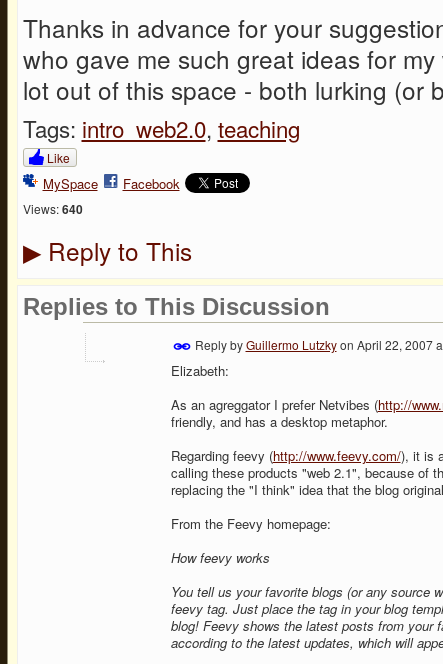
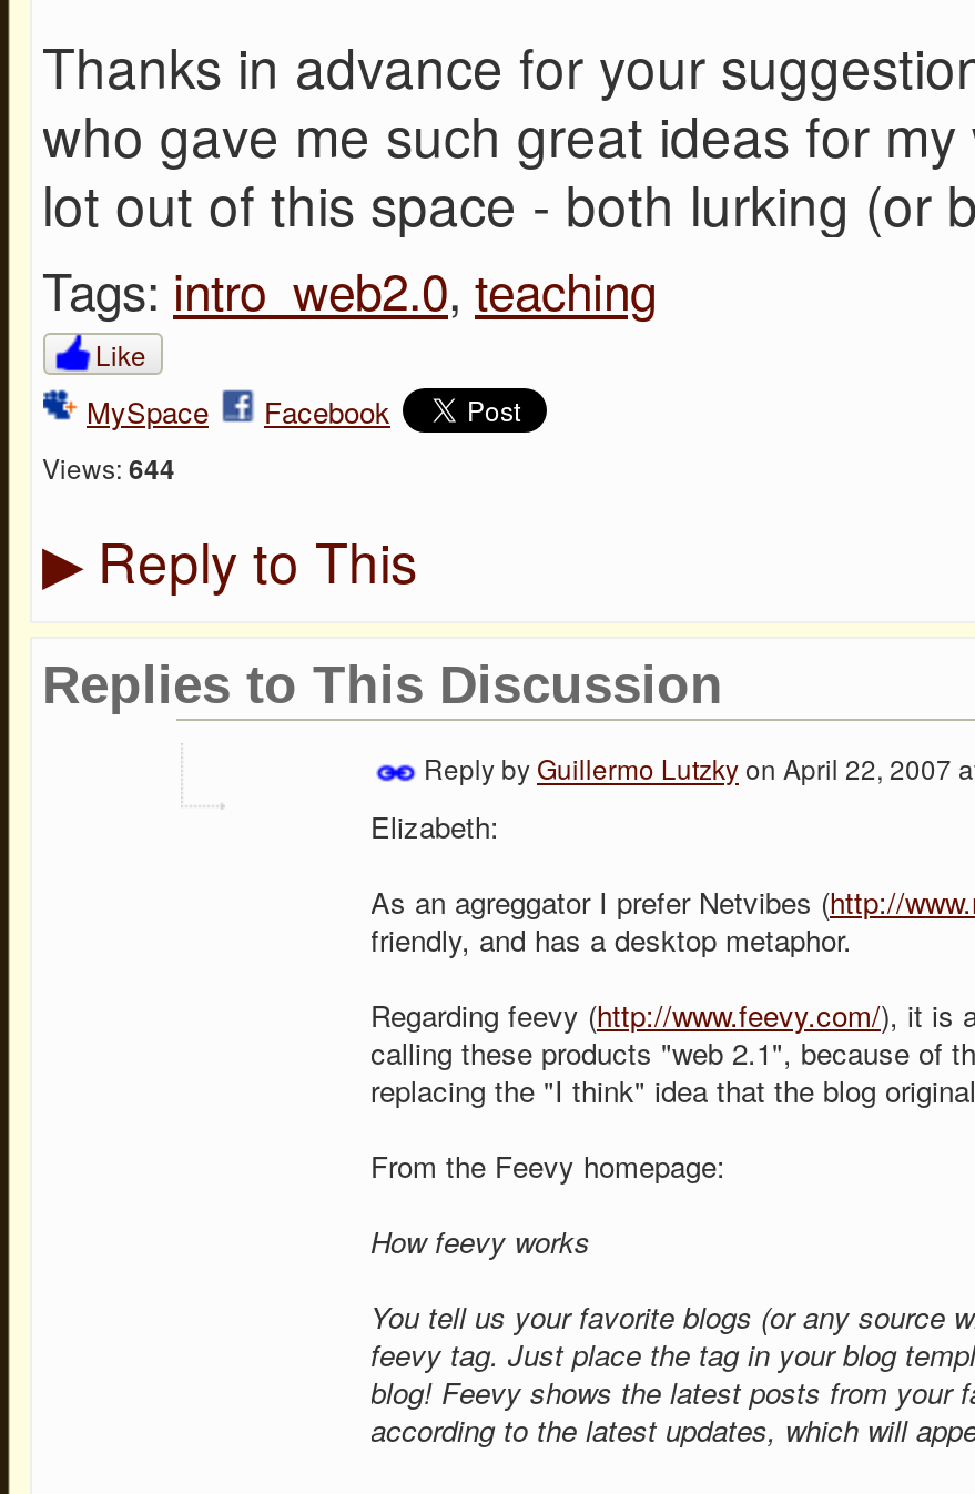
[22,200,82,218] Views: 640 -> [42,448,175,488] Views: 644

